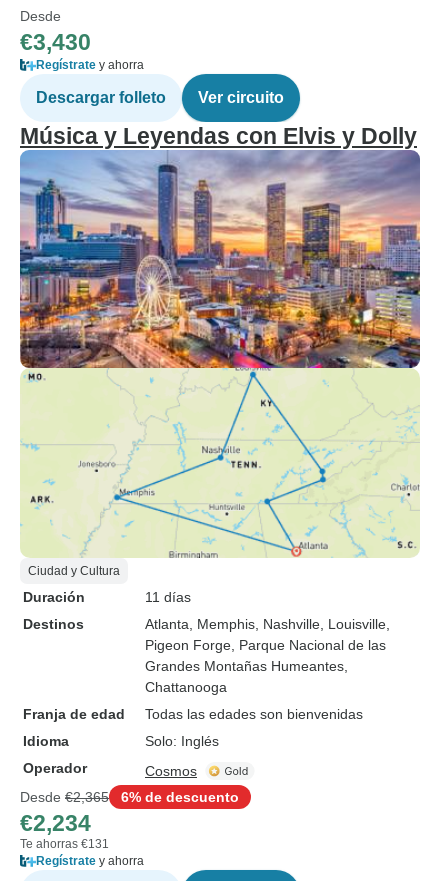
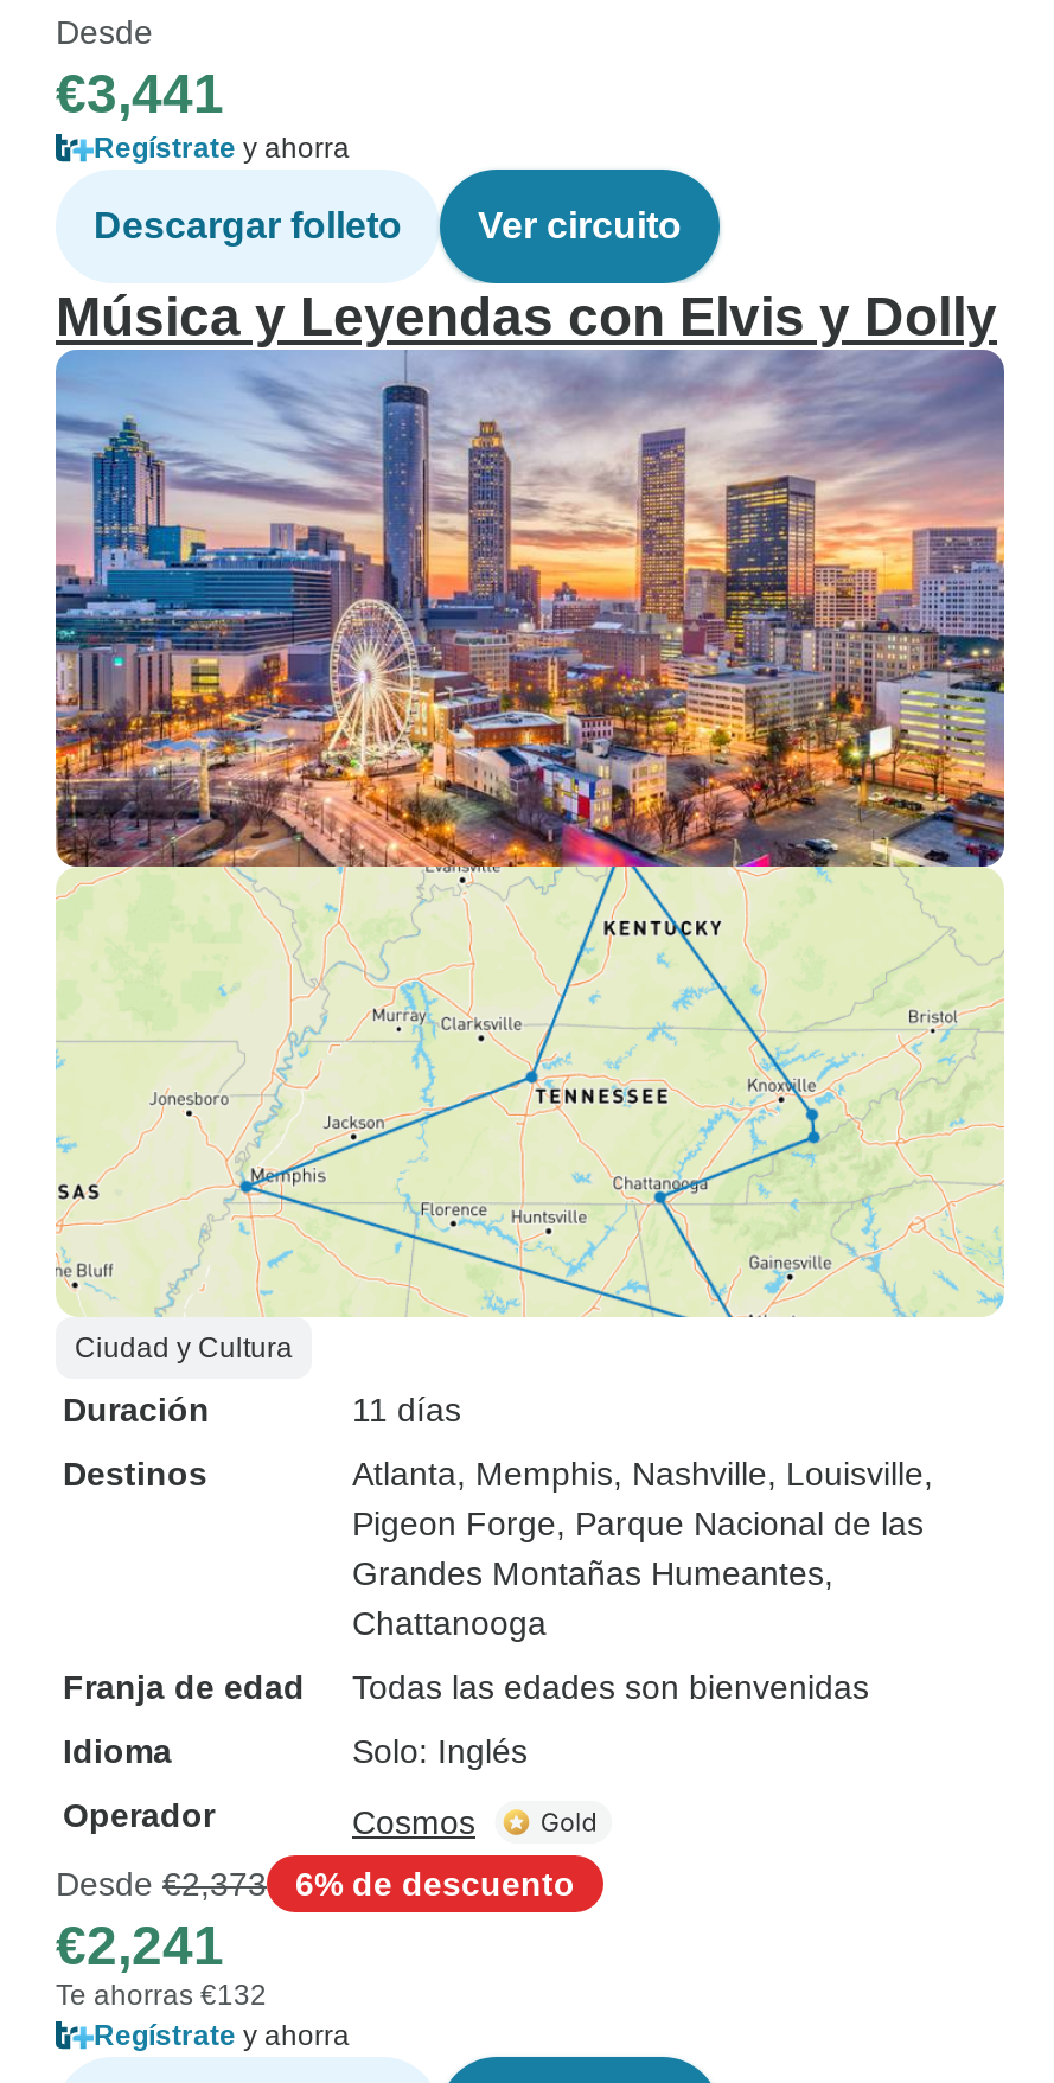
[20,29,91,55] €3,430 -> [56,63,224,124] €3,441
[20,368,420,558] [image] -> [56,848,1004,1320] [image]
[20,788,239,804] Desde €2,365 6% de descuento -> [56,1864,575,1902] Desde €2,373 6% de descuento
[20,810,91,836] €2,234 -> [56,1915,224,1976] €2,241
[20,837,109,851] Te ahorras €131 -> [56,1979,267,2012] Te ahorras €132

